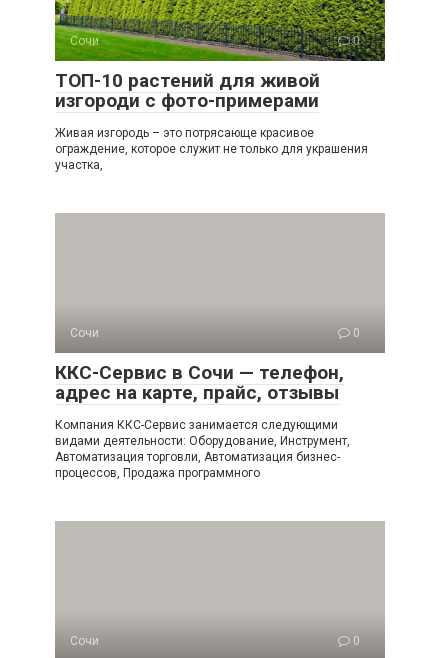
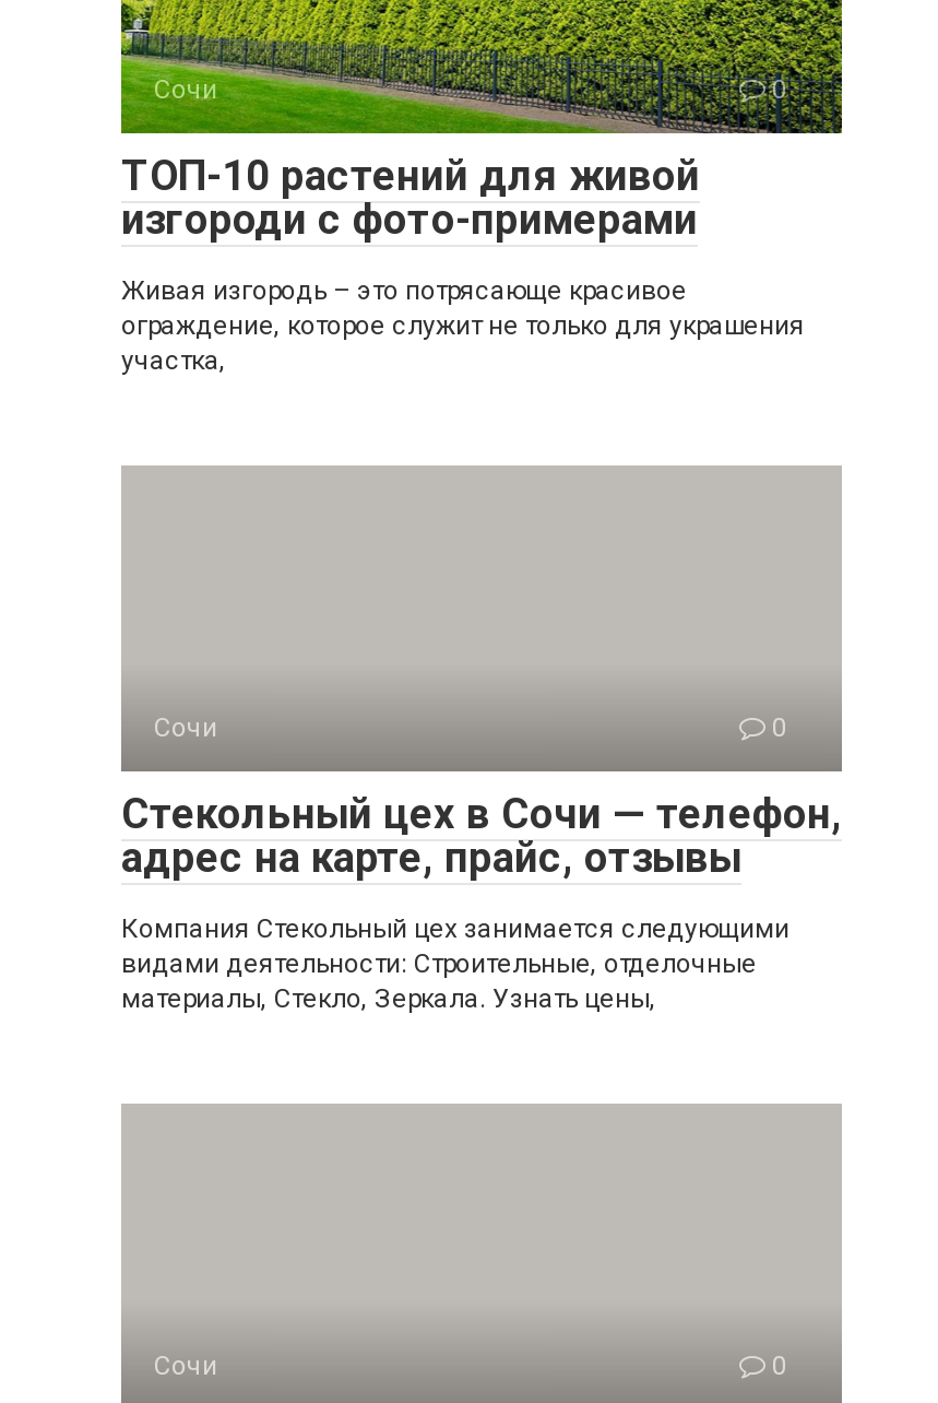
[55,361,344,384] ККС-Сервис в Сочи — телефон, -> [121,789,842,839] Стекольный цех в Сочи — телефон,
[55,418,350,480] Компания ККС-Сервис занимается следующими | видами деятельности: Оборудование, Инструмент, | Автоматизация торговли, Автоматизация бизнес- | процессов, Продажа программного -> [121,913,789,1014] Компания Стекольный цех занимается следующими | видами деятельности: Строительные, отделочные | материалы, Стекло, Зеркала. Узнать цены,

